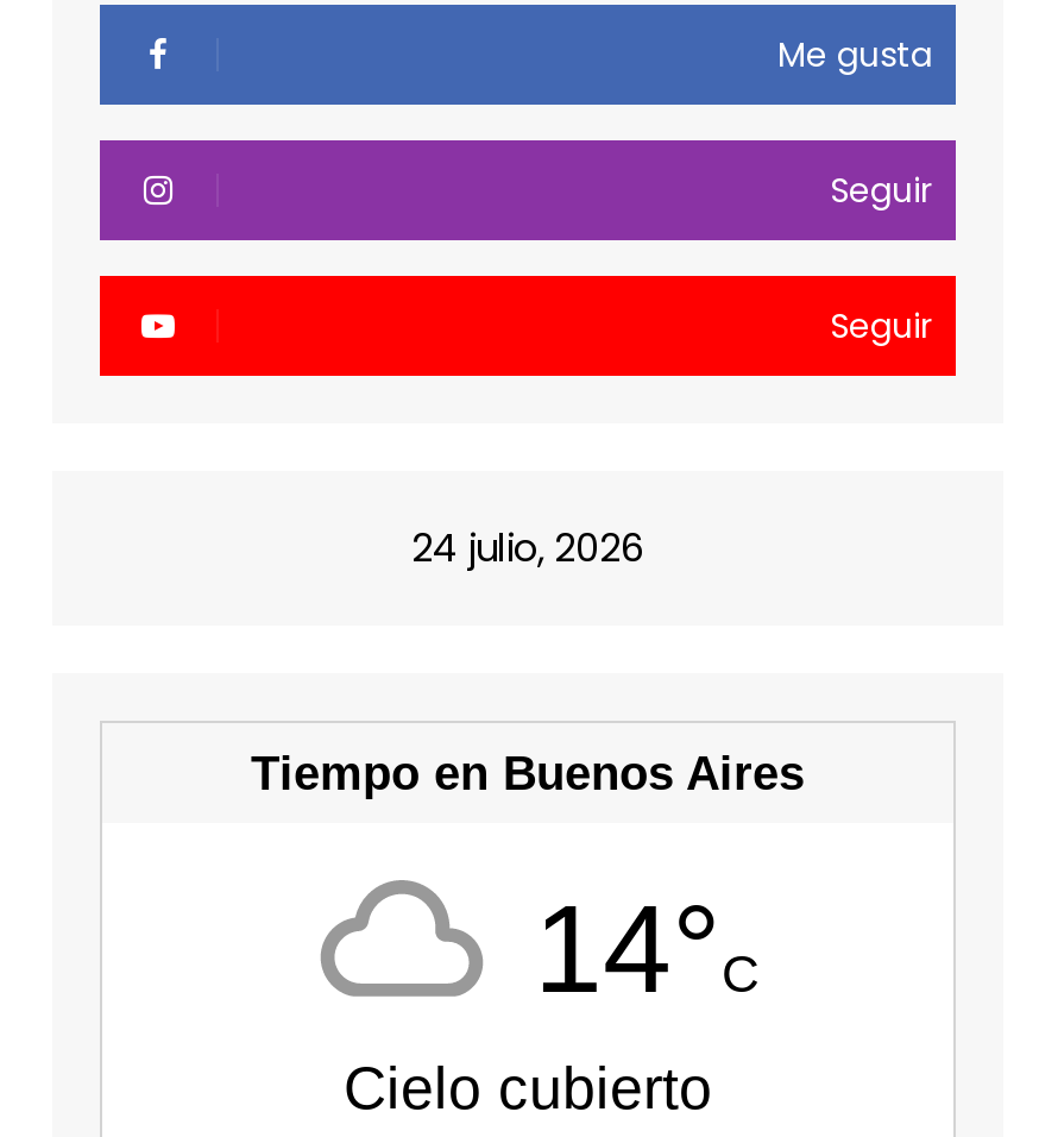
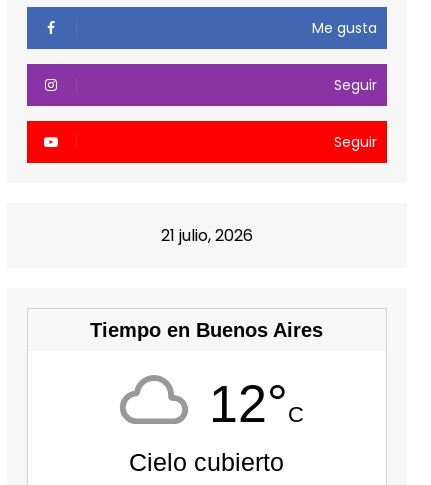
[411,522,644,576] 24 julio, 2026 -> [161,224,253,247] 21 julio, 2026
[534,881,760,1019] 14°C -> [209,375,304,433] 12°C

